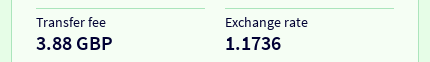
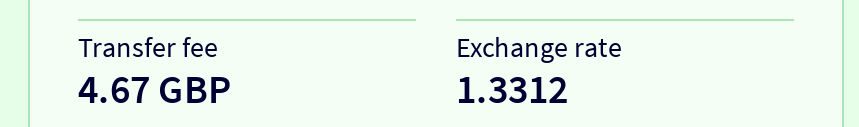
[36,29,113,54] 3.88 GBP -> [78,63,232,113] 4.67 GBP
[225,29,281,54] 1.1736 -> [456,63,568,113] 1.3312

